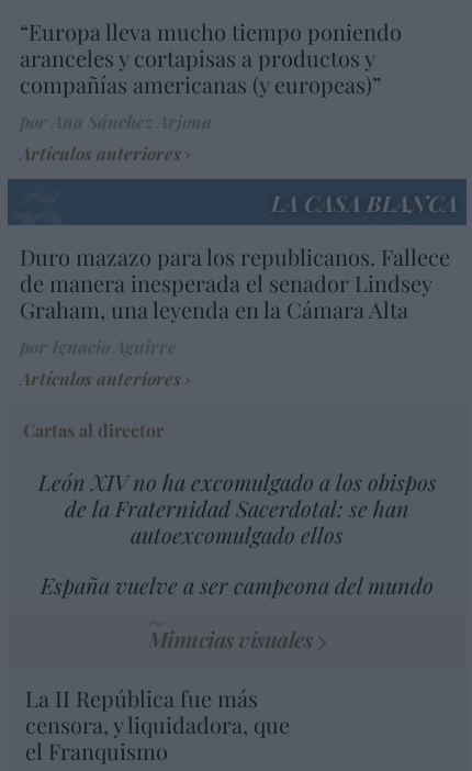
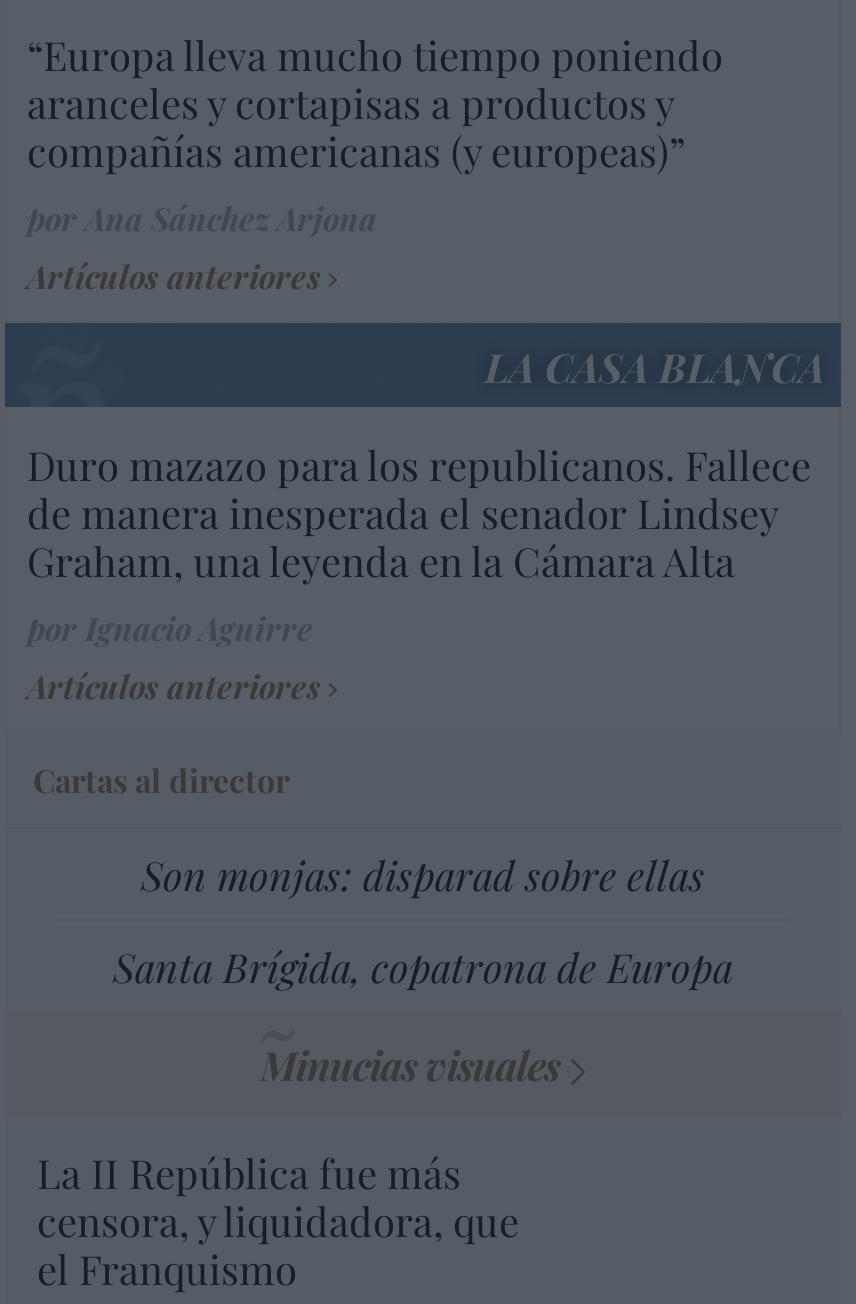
[38,467,436,549] León XIV no ha excomulgado a los obispos | de la Fraternidad Sacerdotal: se han | autoexcomulgado ellos -> [141,848,705,902] Son monjas: disparad sobre ellas
[41,570,434,600] España vuelve a ser campeona del mundo -> [113,940,733,994] Santa Brígida, copatrona de Europa

